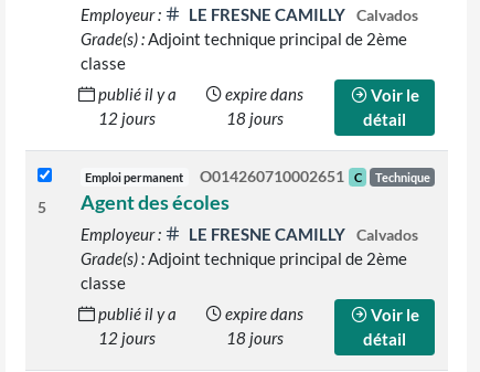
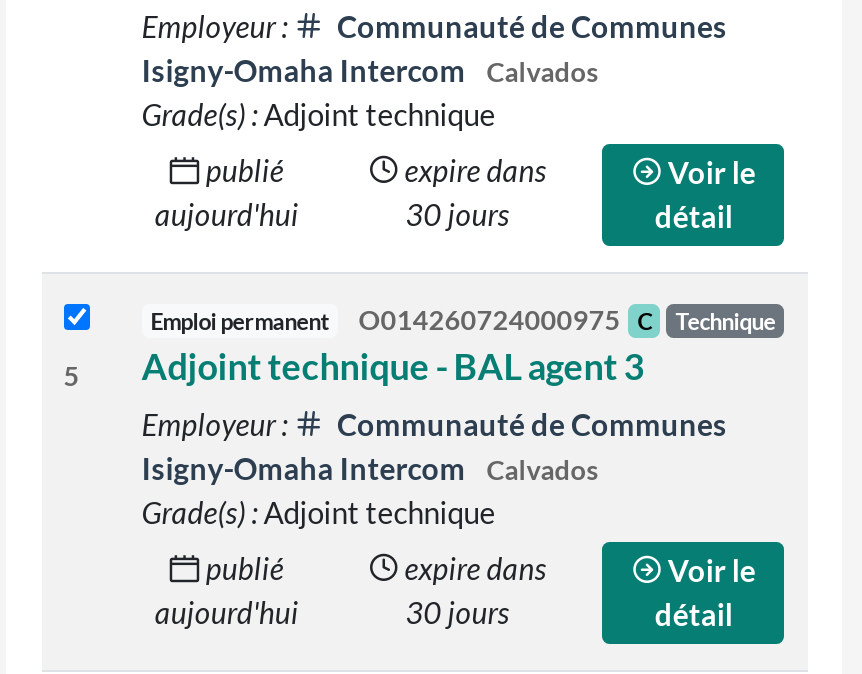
[80,4,418,73] LE FRESNE CAMILLY Calvados | Grade(s) : Adjoint technique principal de 2ème | classe -> [142,8,727,132] Communauté de Communes | Isigny-Omaha Intercom Calvados | Grade(s) : Adjoint technique
[98,84,176,128] publié il y a | 12 jours -> [155,153,299,233] publié | aujourd'hui
[226,109,283,128] 18 jours -> [405,197,509,233] 30 jours
[80,168,344,214] O014260710002651 | Agent des écoles -> [142,304,644,388] O014260724000975 | Adjoint technique - BAL agent 3
[80,224,418,292] LE FRESNE CAMILLY Calvados | Grade(s) : Adjoint technique principal de 2ème | classe -> [142,406,727,530] Communauté de Communes | Isigny-Omaha Intercom Calvados | Grade(s) : Adjoint technique
[98,304,176,348] publié il y a | 12 jours -> [155,551,299,631] publié | aujourd'hui
[226,328,283,348] 18 jours -> [405,595,509,631] 30 jours

